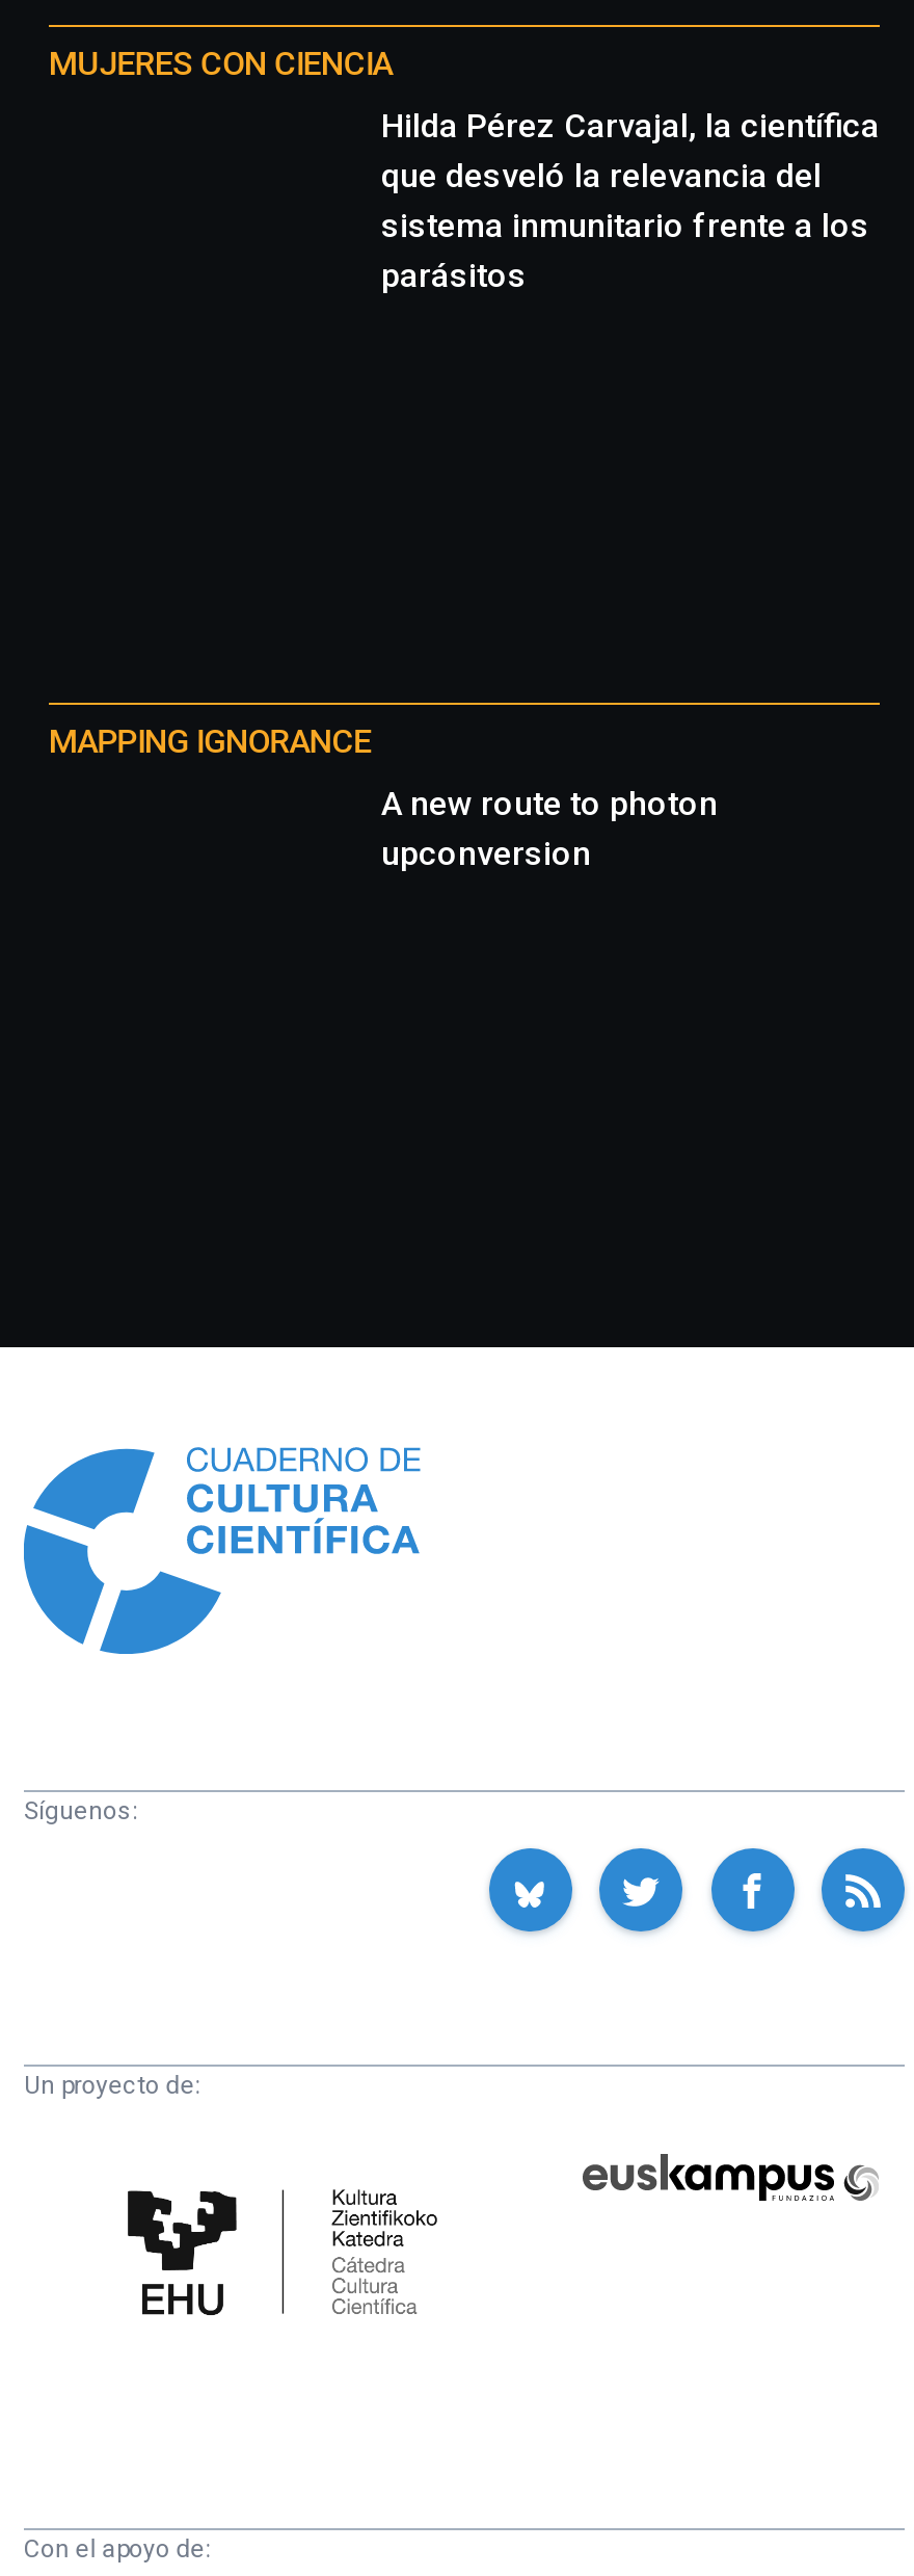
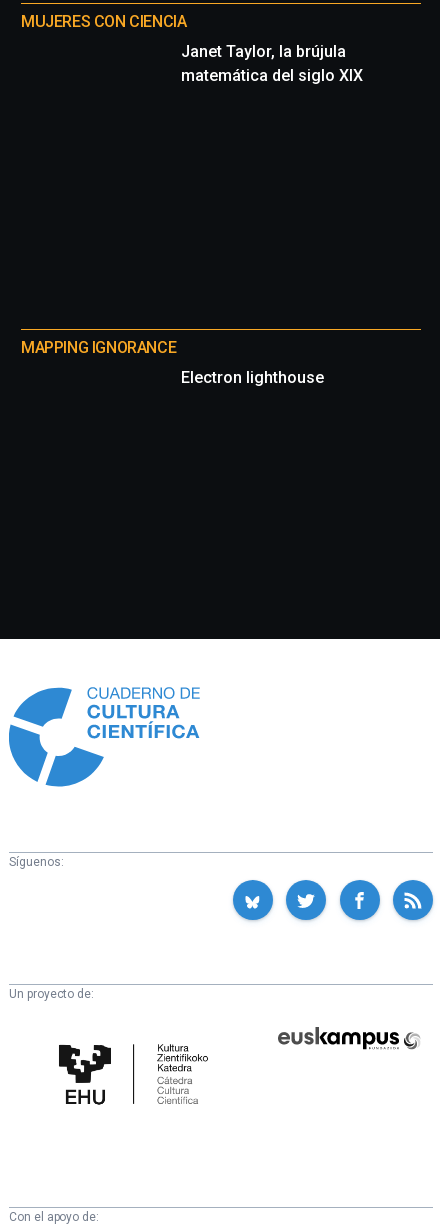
[381,106,880,295] Hilda Pérez Carvajal, la científica | que desveló la relevancia del | sistema inmunitario frente a los | parásitos -> [181,42,363,85] Janet Taylor, la brújula | matemática del siglo XIX
[381,783,718,873] A new route to photon | upconversion -> [181,368,324,387] Electron lighthouse

